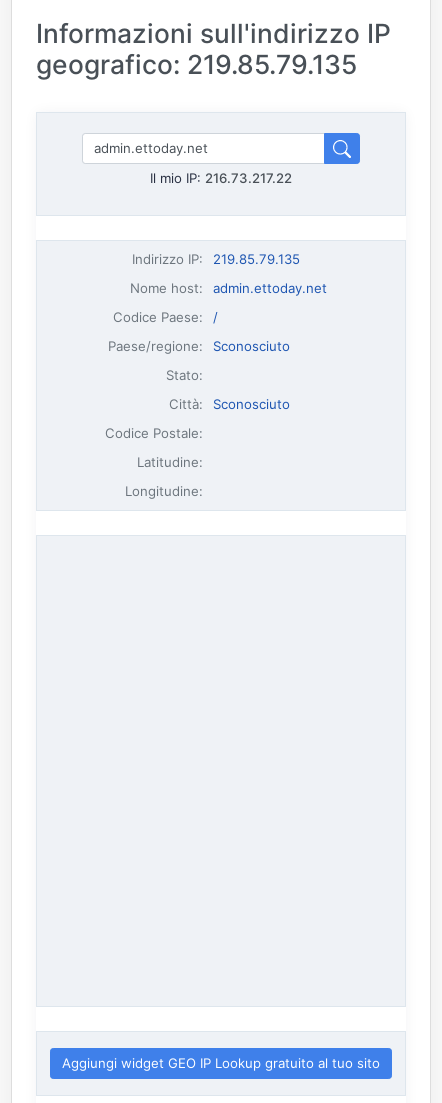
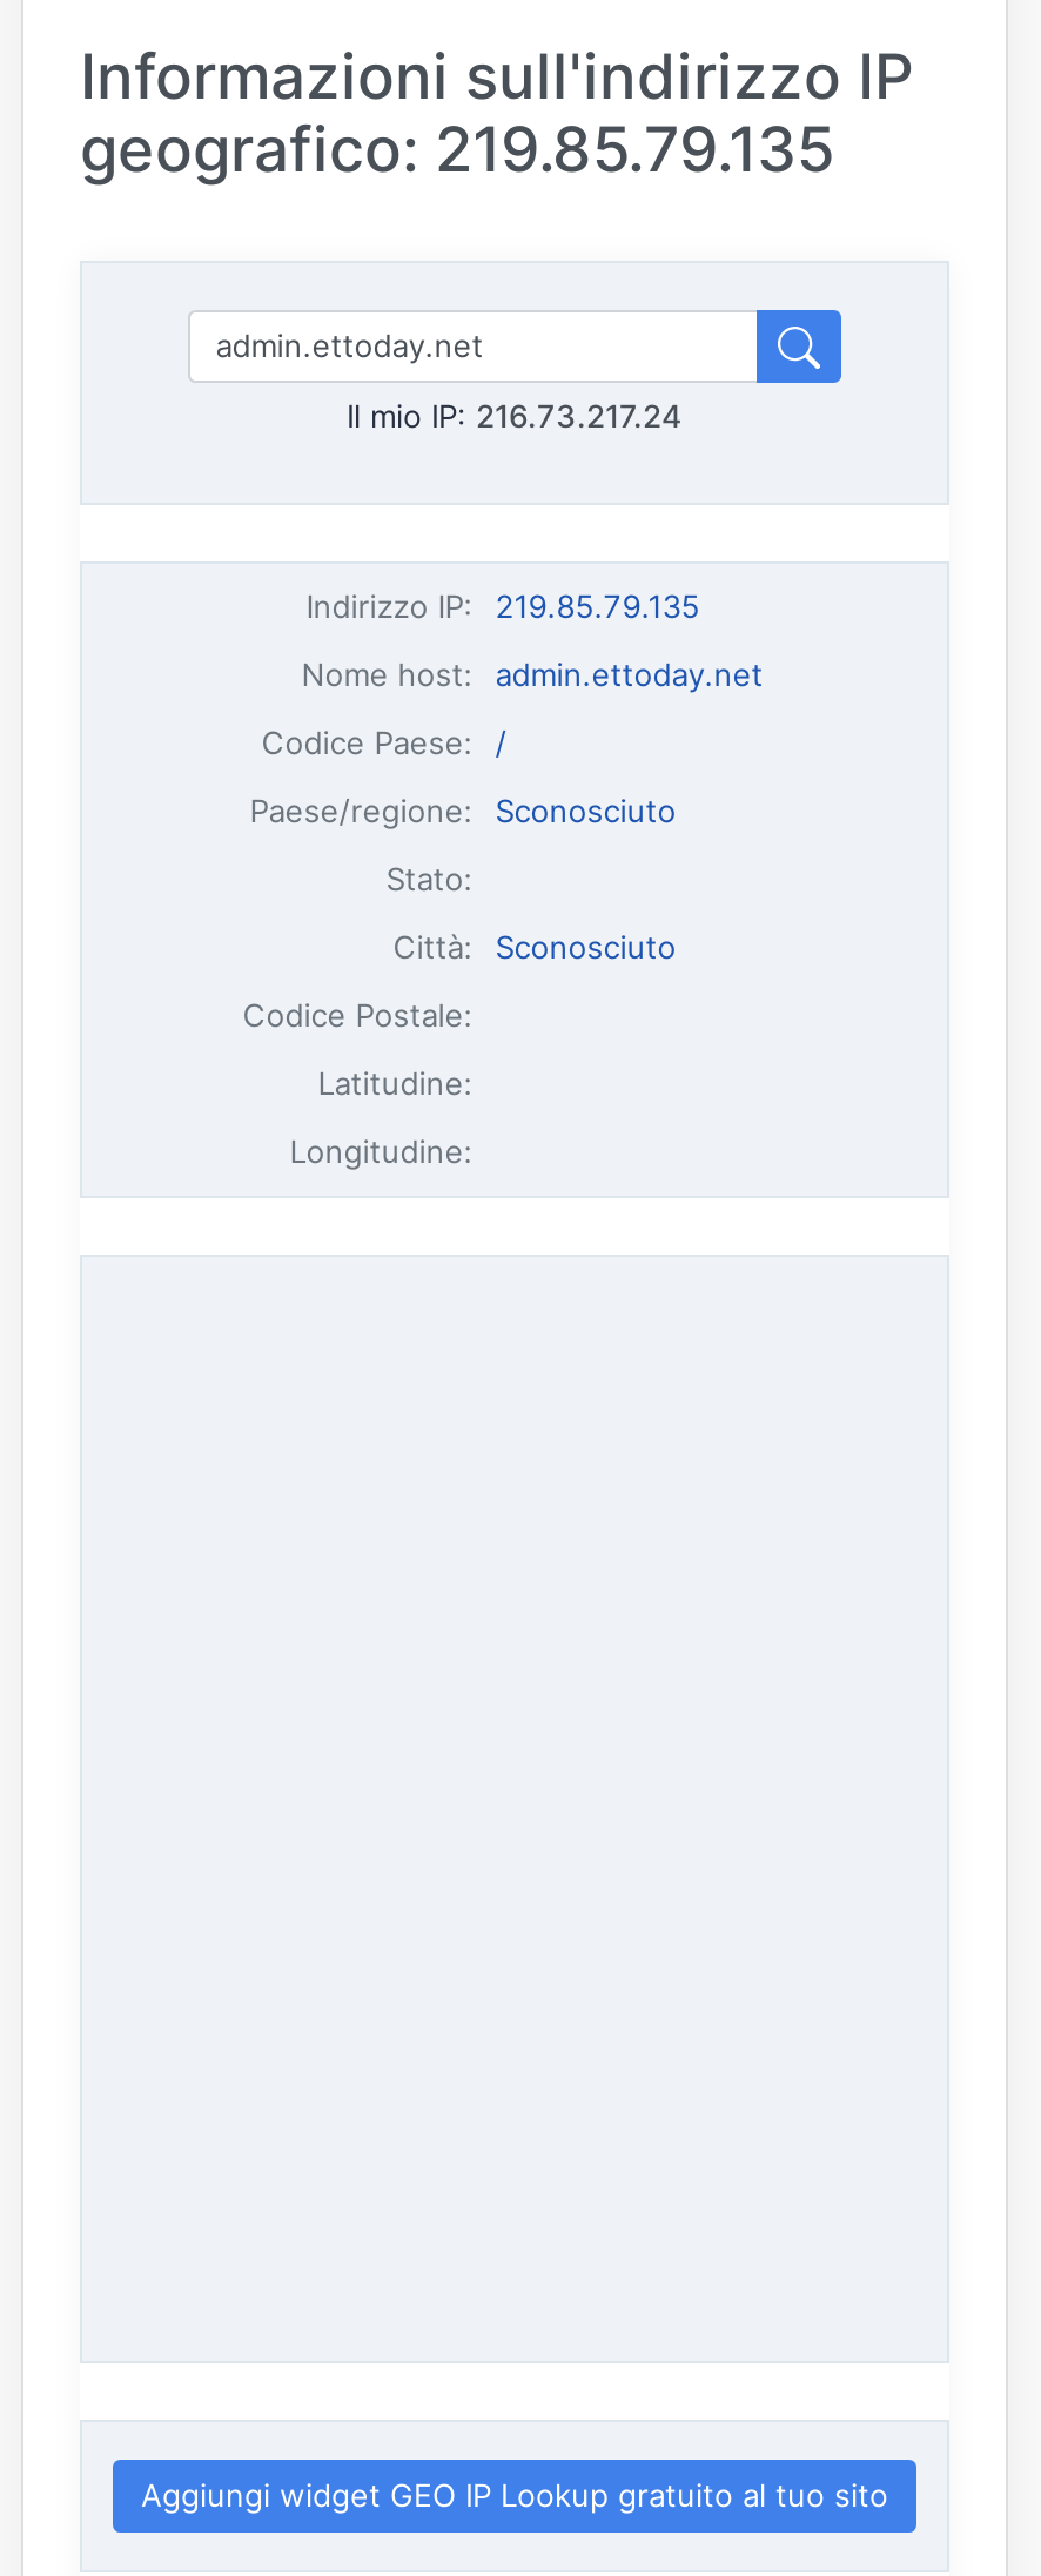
[150,170,292,186] Il mio IP: 216.73.217.22 -> [347,397,683,434] Il mio IP: 216.73.217.24

